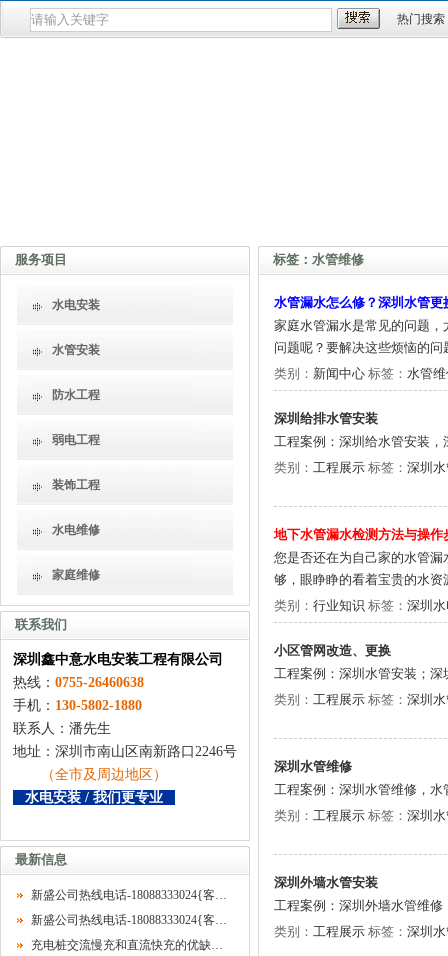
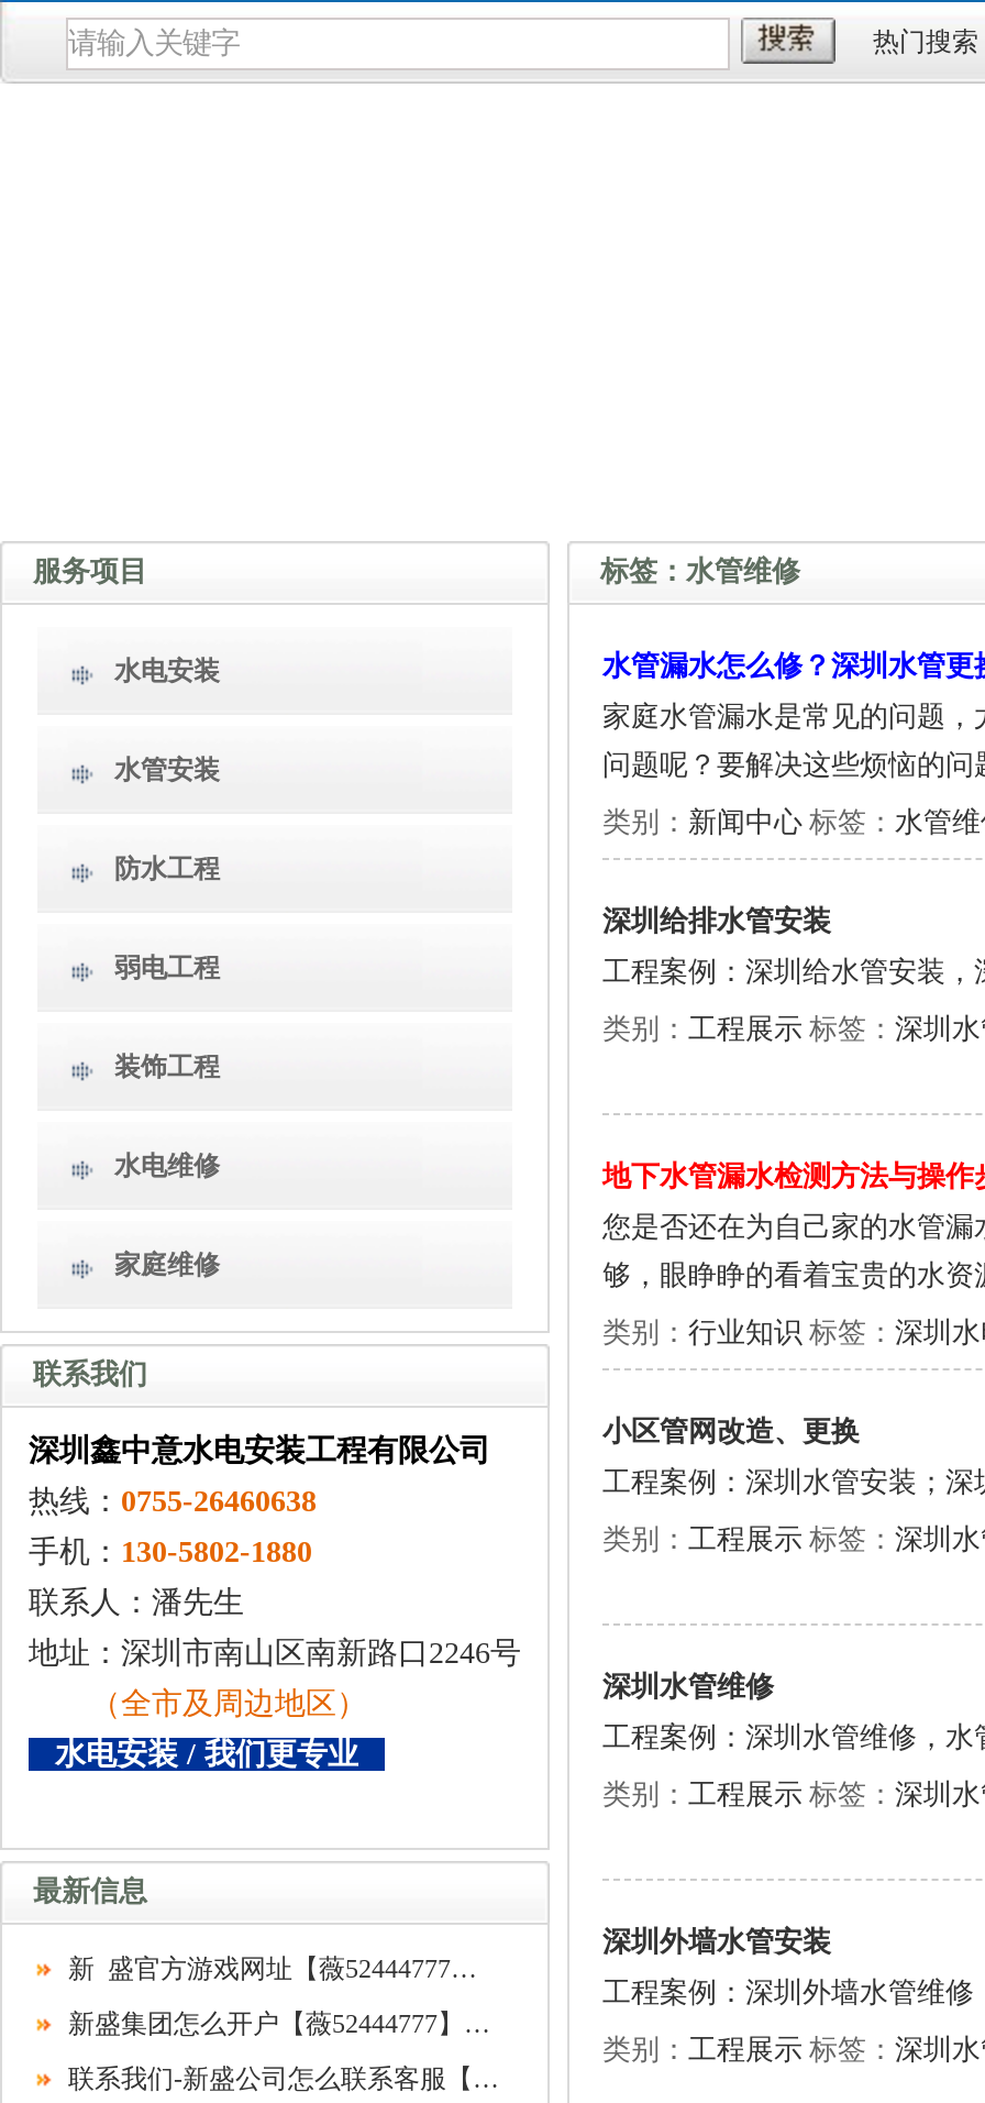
[31,888,227,902] 新盛公司热线电话-18088333024{客… -> [68,1953,477,1984] 新 盛官方游戏网址【薇52444777…
[31,913,227,927] 新盛公司热线电话-18088333024{客… -> [68,2008,490,2039] 新盛集团怎么开户【薇52444777】…
[31,938,223,952] 充电桩交流慢充和直流快充的优缺… -> [68,2063,499,2094] 联系我们-新盛公司怎么联系客服【…

